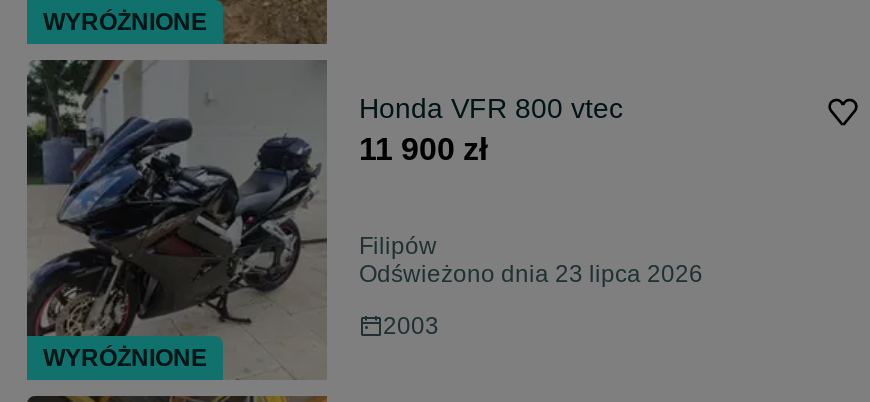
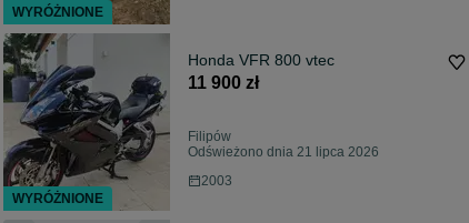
[359,261,703,289] Odświeżono dnia 23 lipca 2026 -> [188,145,379,160] Odświeżono dnia 21 lipca 2026

